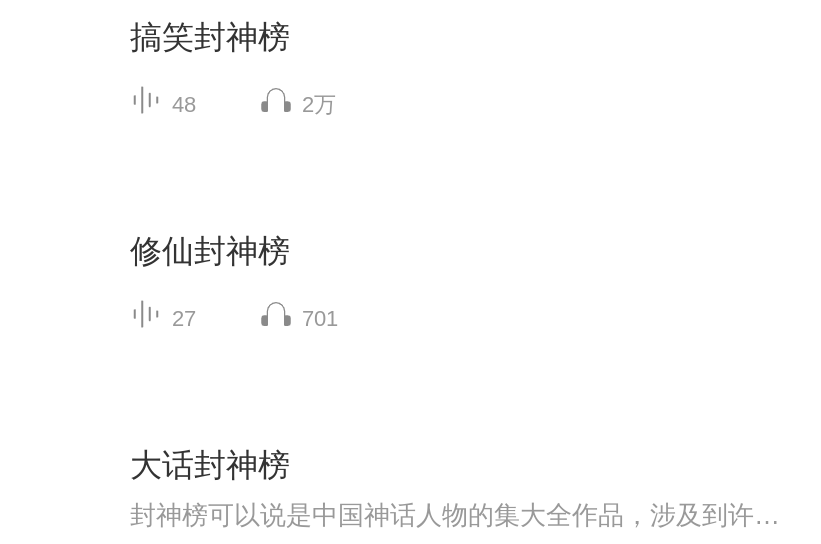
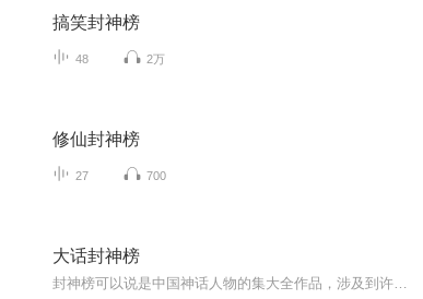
[302,306,338,330] 701 -> [146,169,166,182] 700

